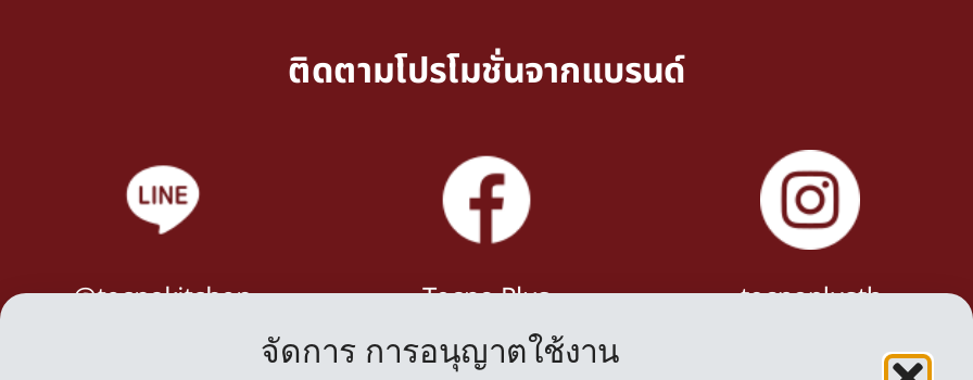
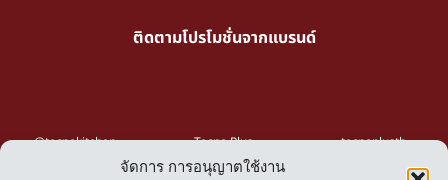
[441,154,532,245] [image] -> none
[758,148,862,252] [image] -> none
[124,163,202,237] [image] -> none

